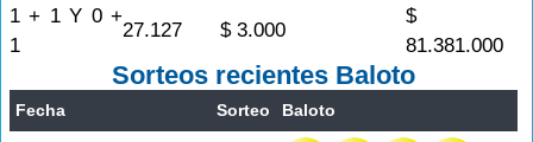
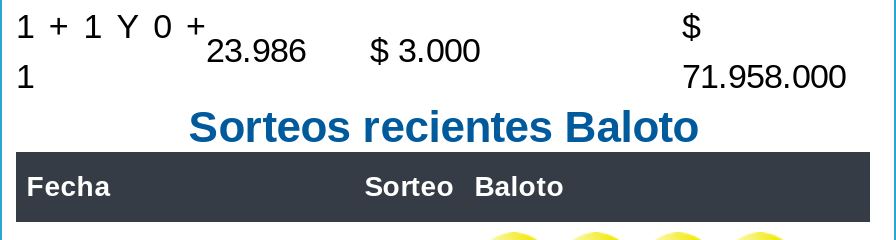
[123,19,286,41] 27.127 $ 3.000 -> [206,32,480,70] 23.986 $ 3.000
[406,34,503,57] 81.381.000 -> [682,58,846,96] 71.958.000

